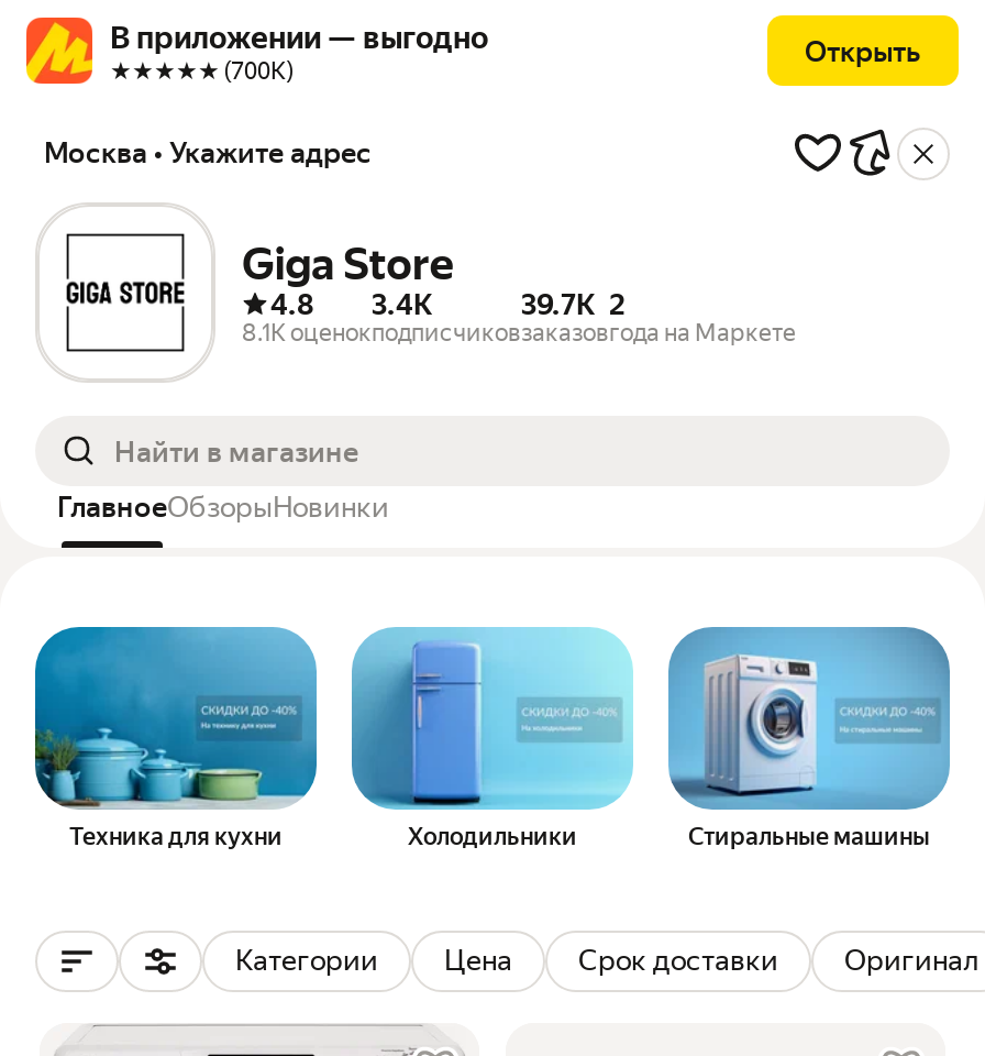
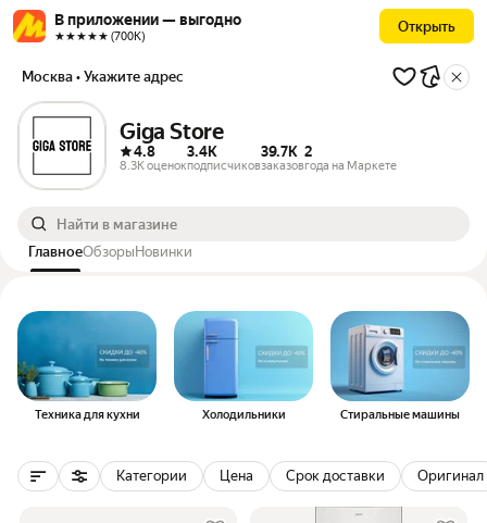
[242,318,796,346] 8.1K оценок подписчиков заказов года на Маркете -> [120,158,397,172] 8.3K оценок подписчиков заказов года на Маркете

